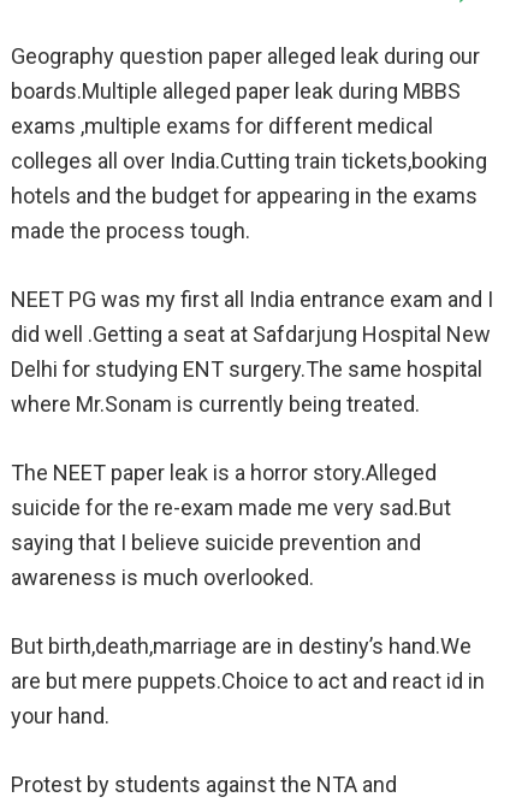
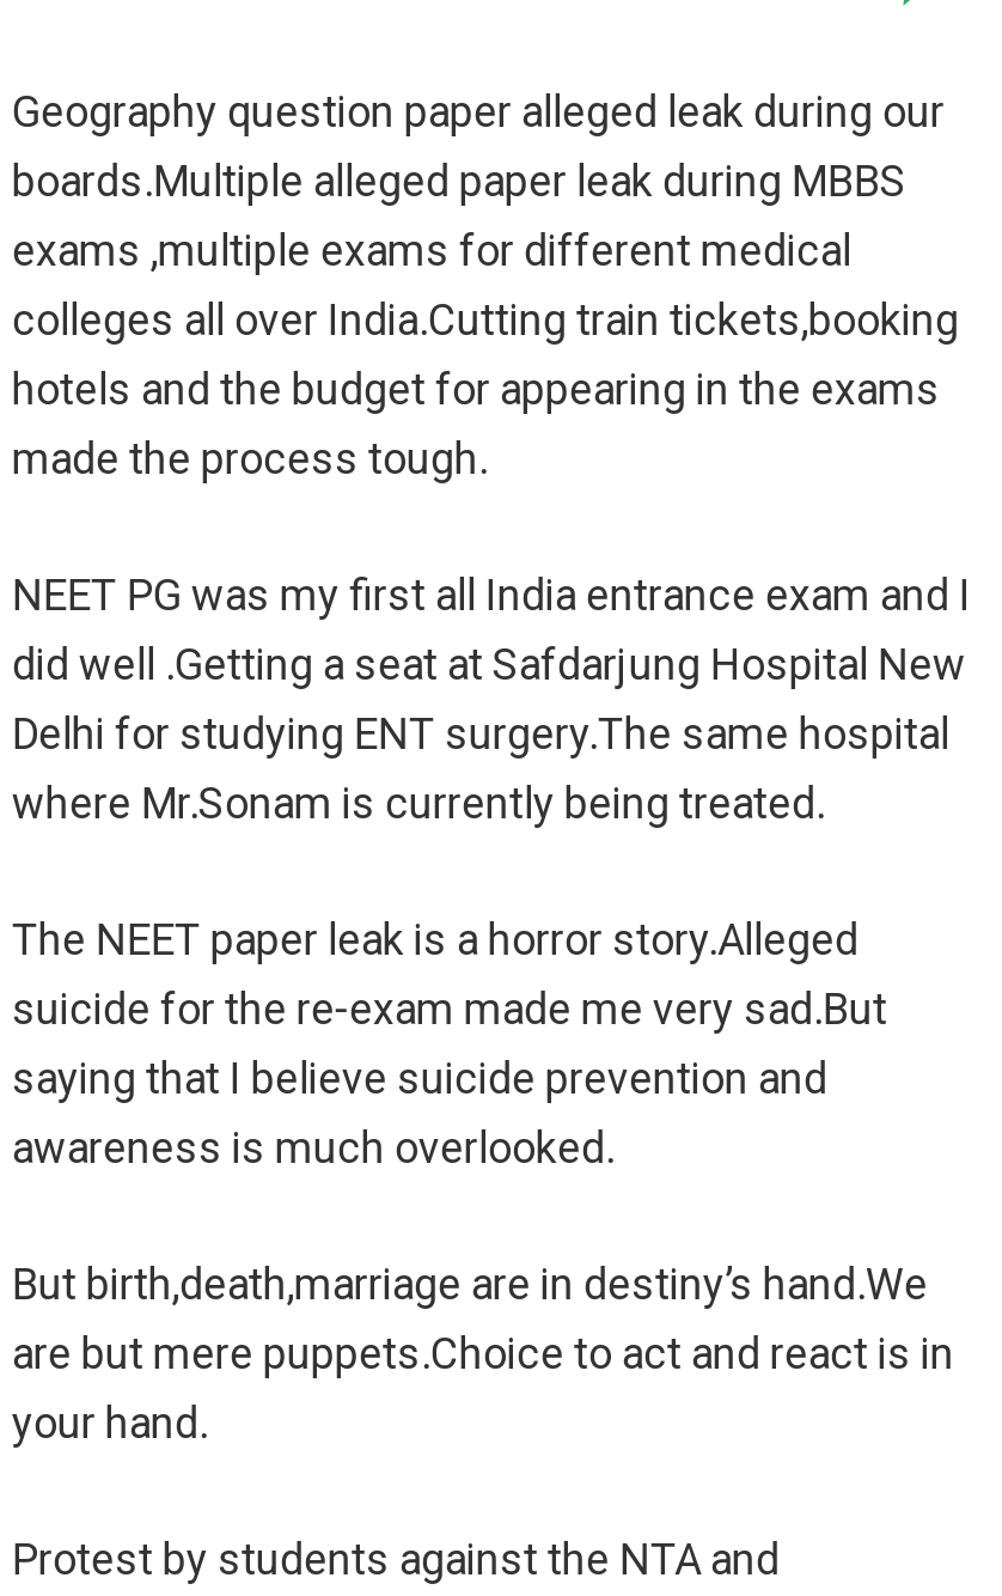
[11,668,485,694] are but mere puppets.Choice to act and react id in -> [12,1328,954,1378] are but mere puppets.Choice to act and react is in

